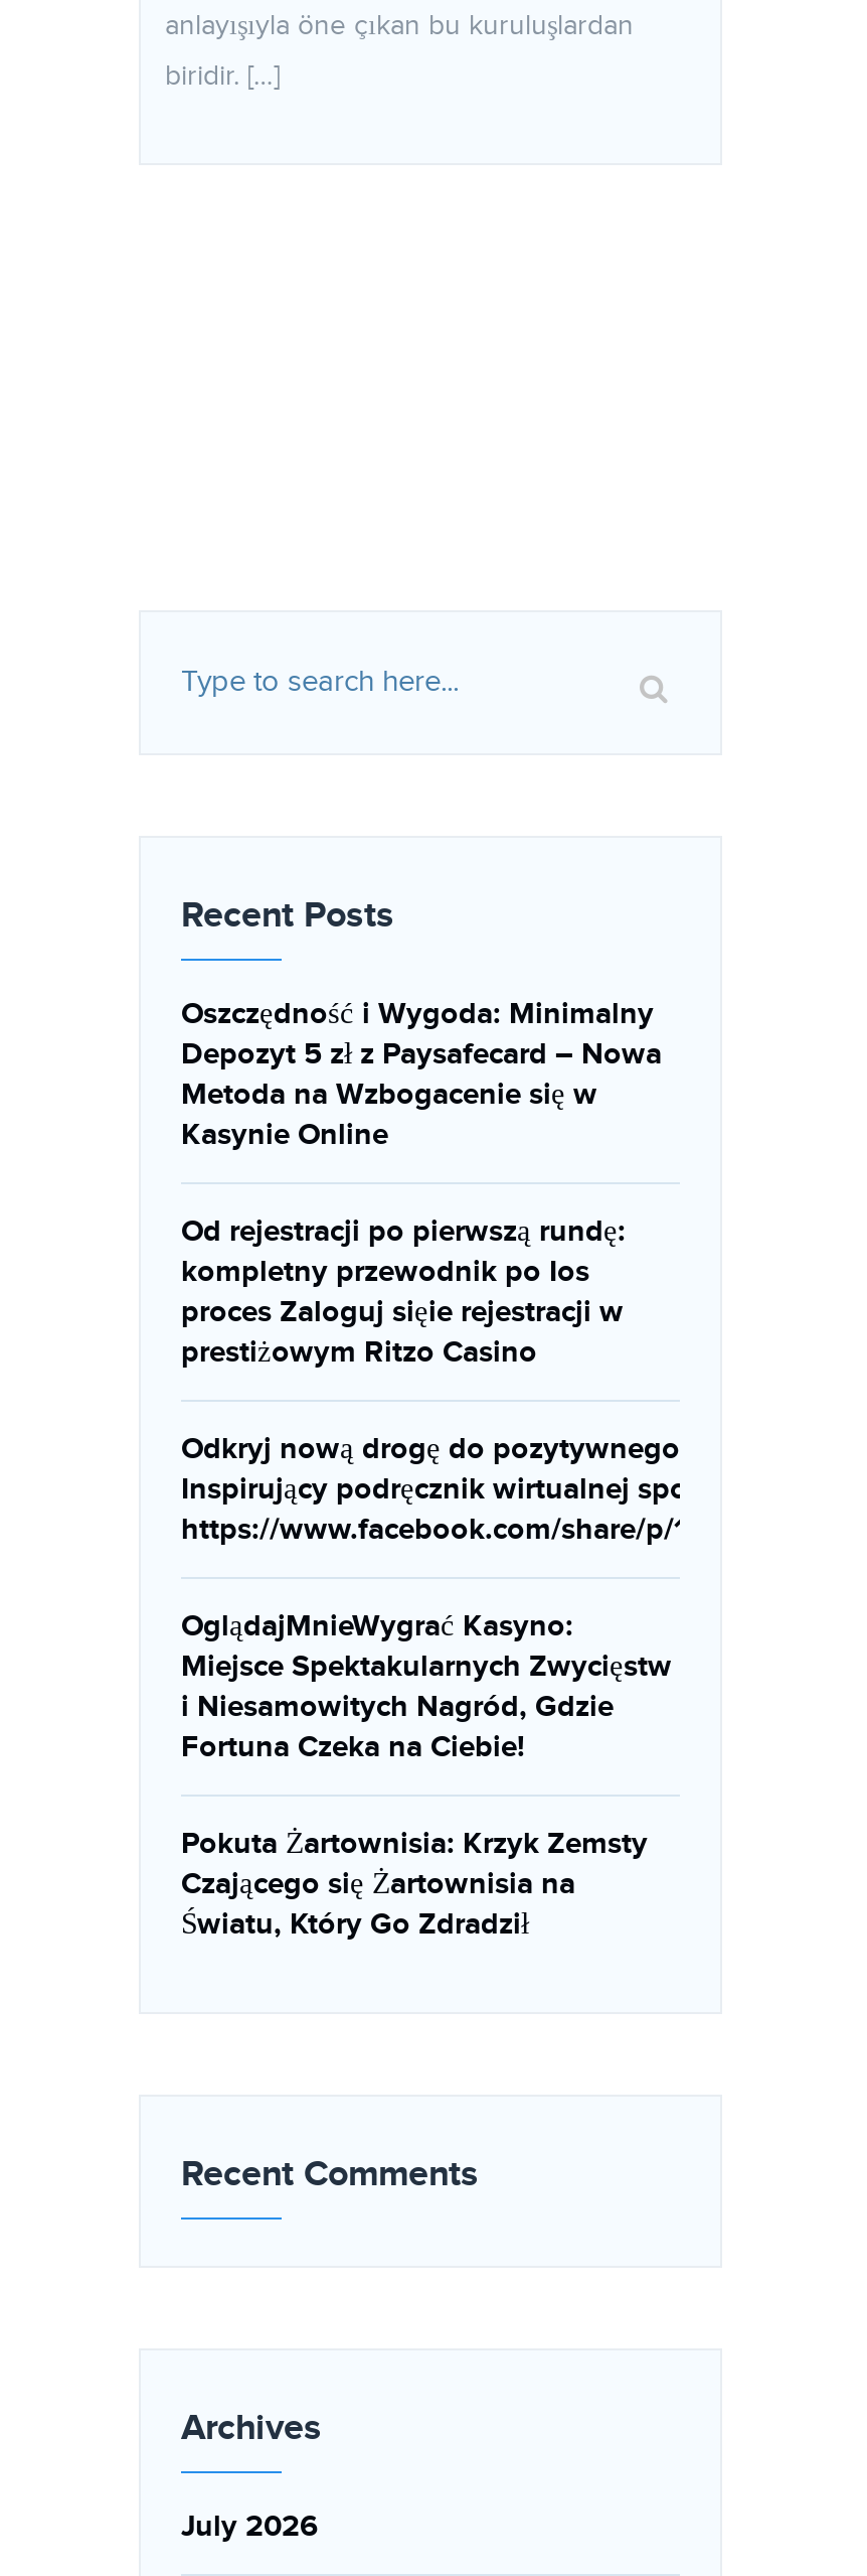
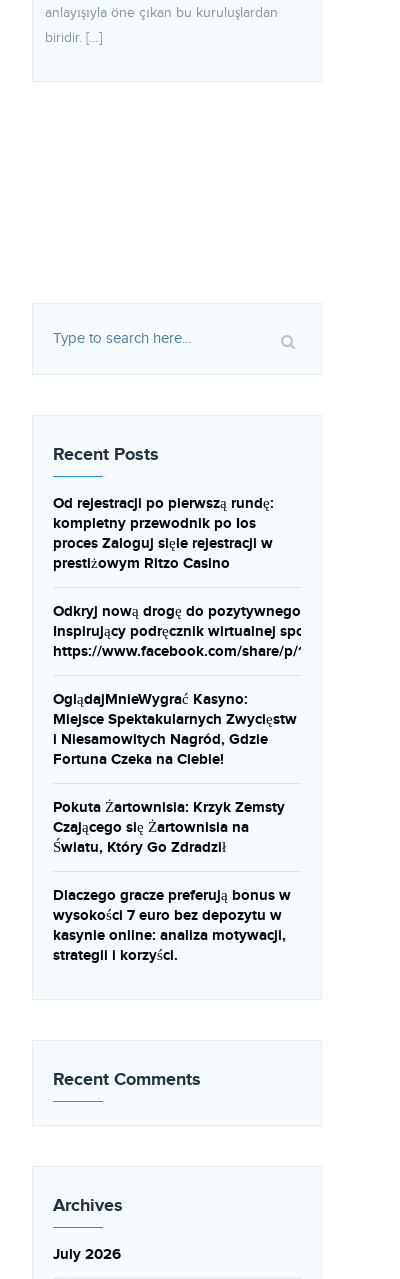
[181,995,662,1154] Oszczędność i Wygoda: Minimalny | Depozyt 5 zł z Paysafecard – Nowa | Metoda na Wzbogacenie się w | Kasynie Online -> none
moved [181,1212,672,1944] -> [53,494,297,857]: Od rejestracji po pierwszą rundę: | kompletny przewodnik po Ios | proces Zaloguj sięie rejestracji w | ... | Czającego się Żartownisia na | Światu, Który Go Zdradził
none -> [53,886,291,965] Dlaczego gracze preferują bonus w | wysokości 7 euro bez depozytu w | kasynie online: analiza motywacji, | strategii i korzyści.

